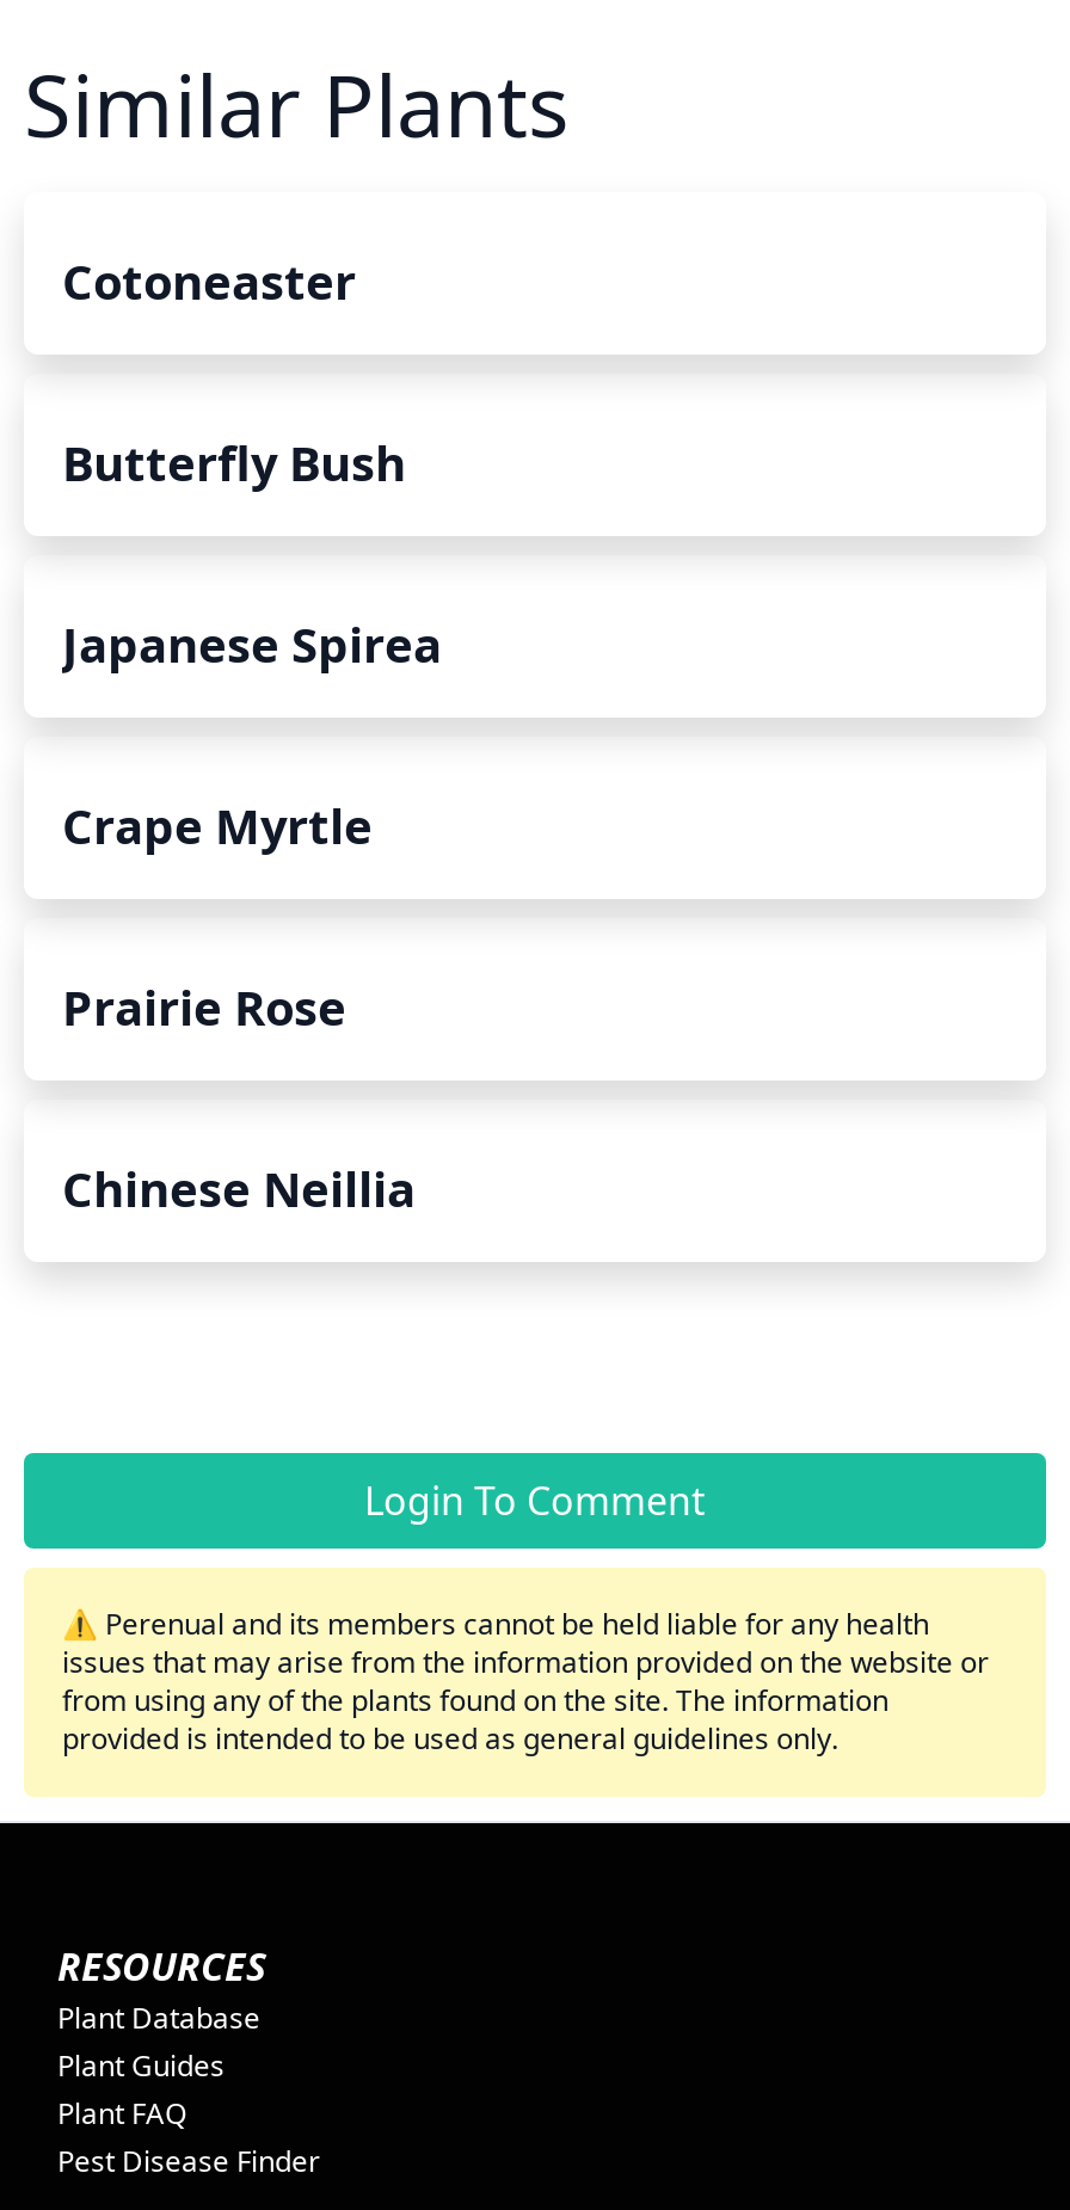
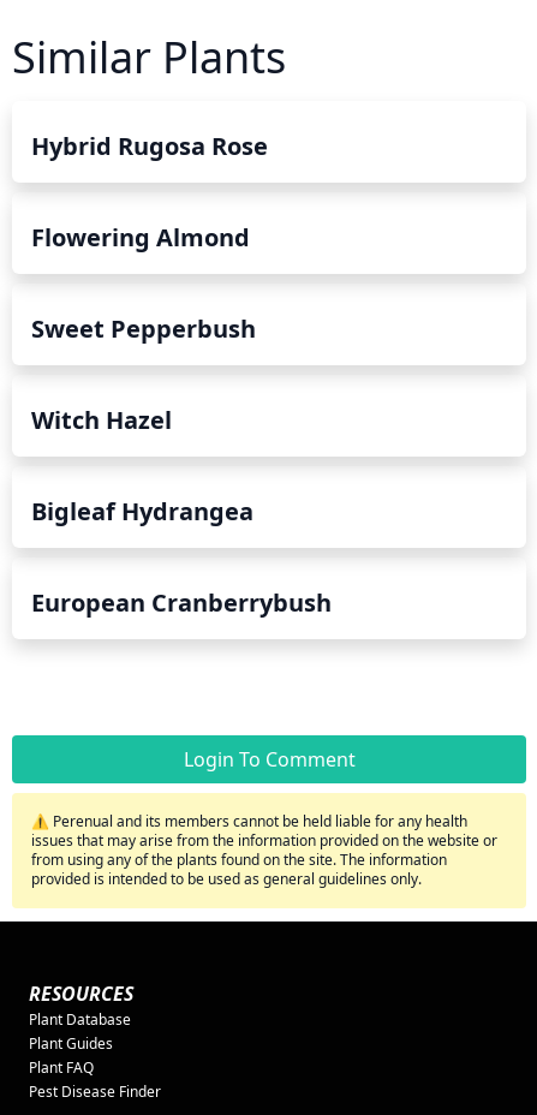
[62,249,356,313] Cotoneaster -> [31,129,268,162] Hybrid Rugosa Rose
[62,430,406,495] Butterfly Bush -> [31,221,250,253] Flowering Almond
[62,612,442,676] Japanese Spirea -> [31,312,256,344] Sweet Pepperbush
[62,793,373,858] Crape Myrtle -> [31,403,172,436] Witch Hazel
[62,975,346,1039] Prairie Rose -> [31,495,253,527] Bigleaf Hydrangea
[62,1156,416,1221] Chinese Neillia -> [31,586,332,618] European Cranberrybush

